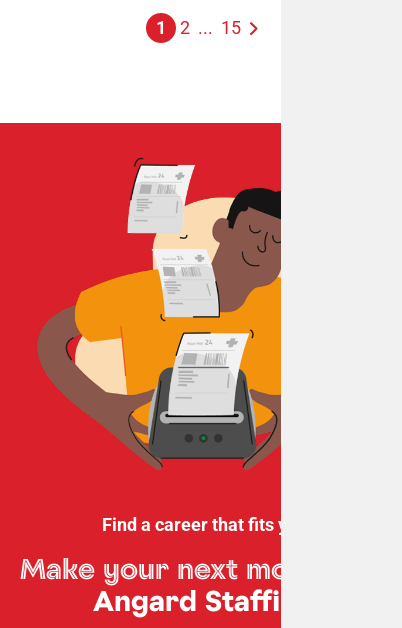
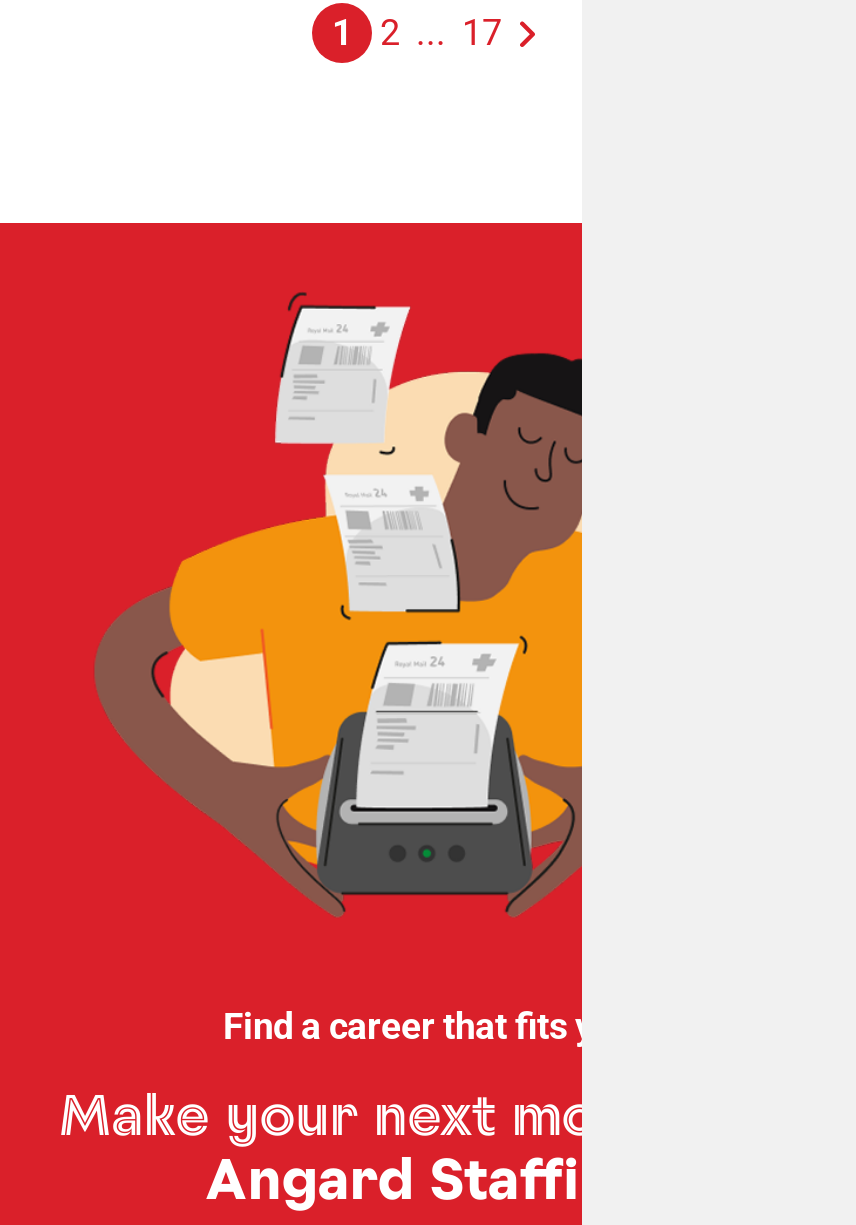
[156,17,241,38] 1 2 ... 15 -> [332,11,502,53] 1 2 ... 17

